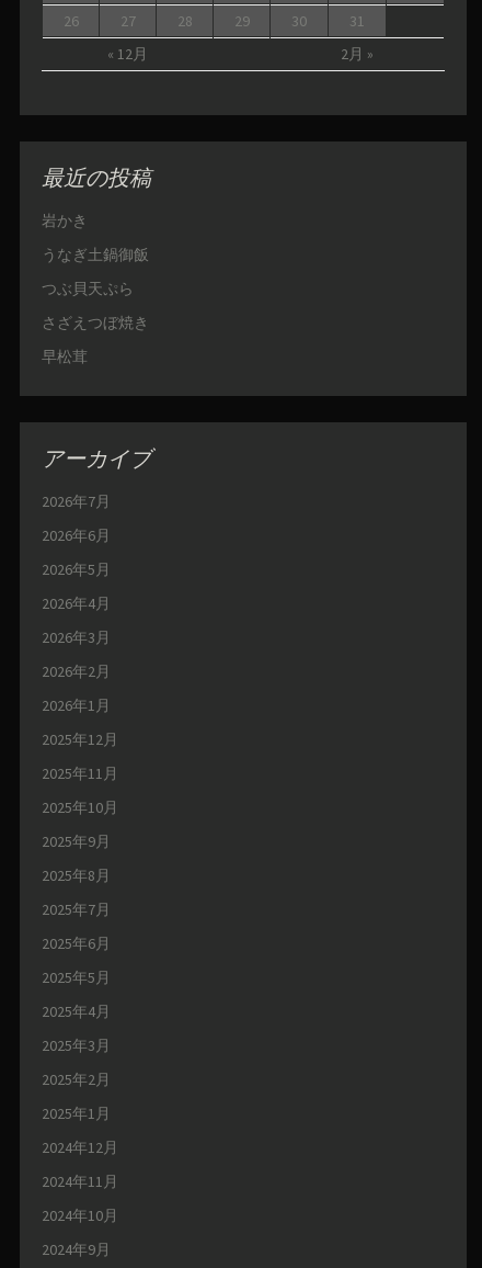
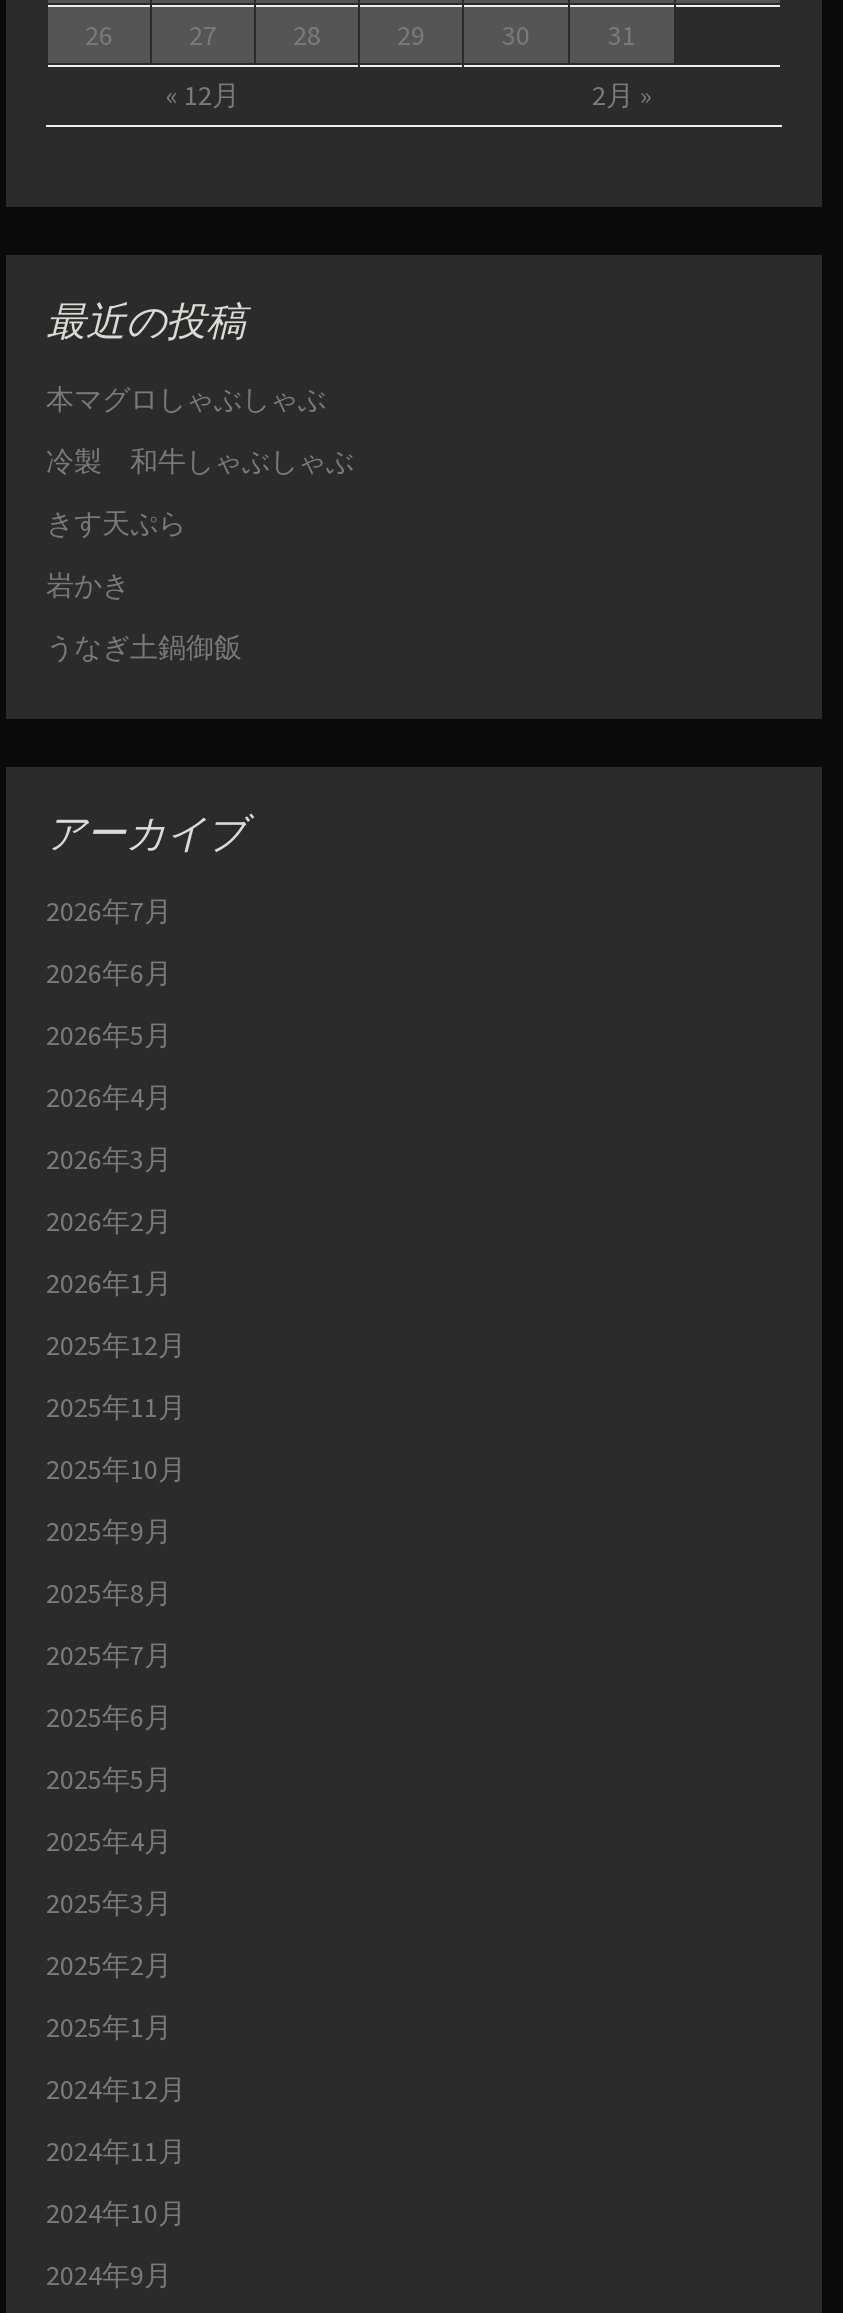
none -> [46,382,354,542] 本マグロしゃぶしゃぶ | 冷製 和牛しゃぶしゃぶ | きす天ぷら
moved [42,210,149,264] -> [46,568,242,666]: 岩かき | うなぎ土鍋御飯
[42,278,149,366] つぶ貝天ぷら | さざえつぼ焼き | 早松茸 -> none

